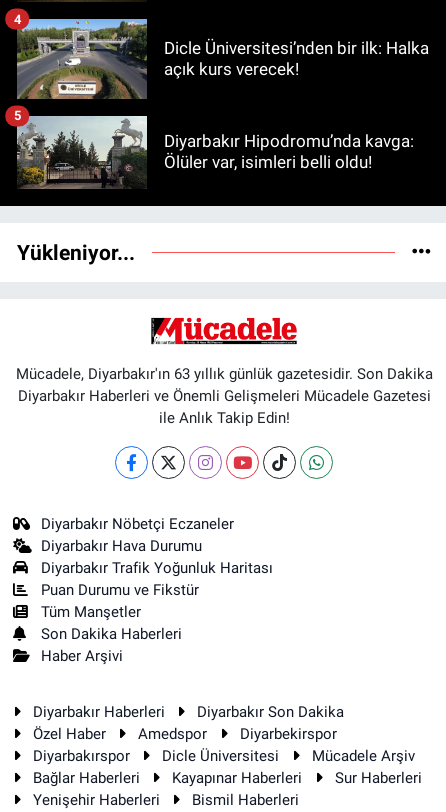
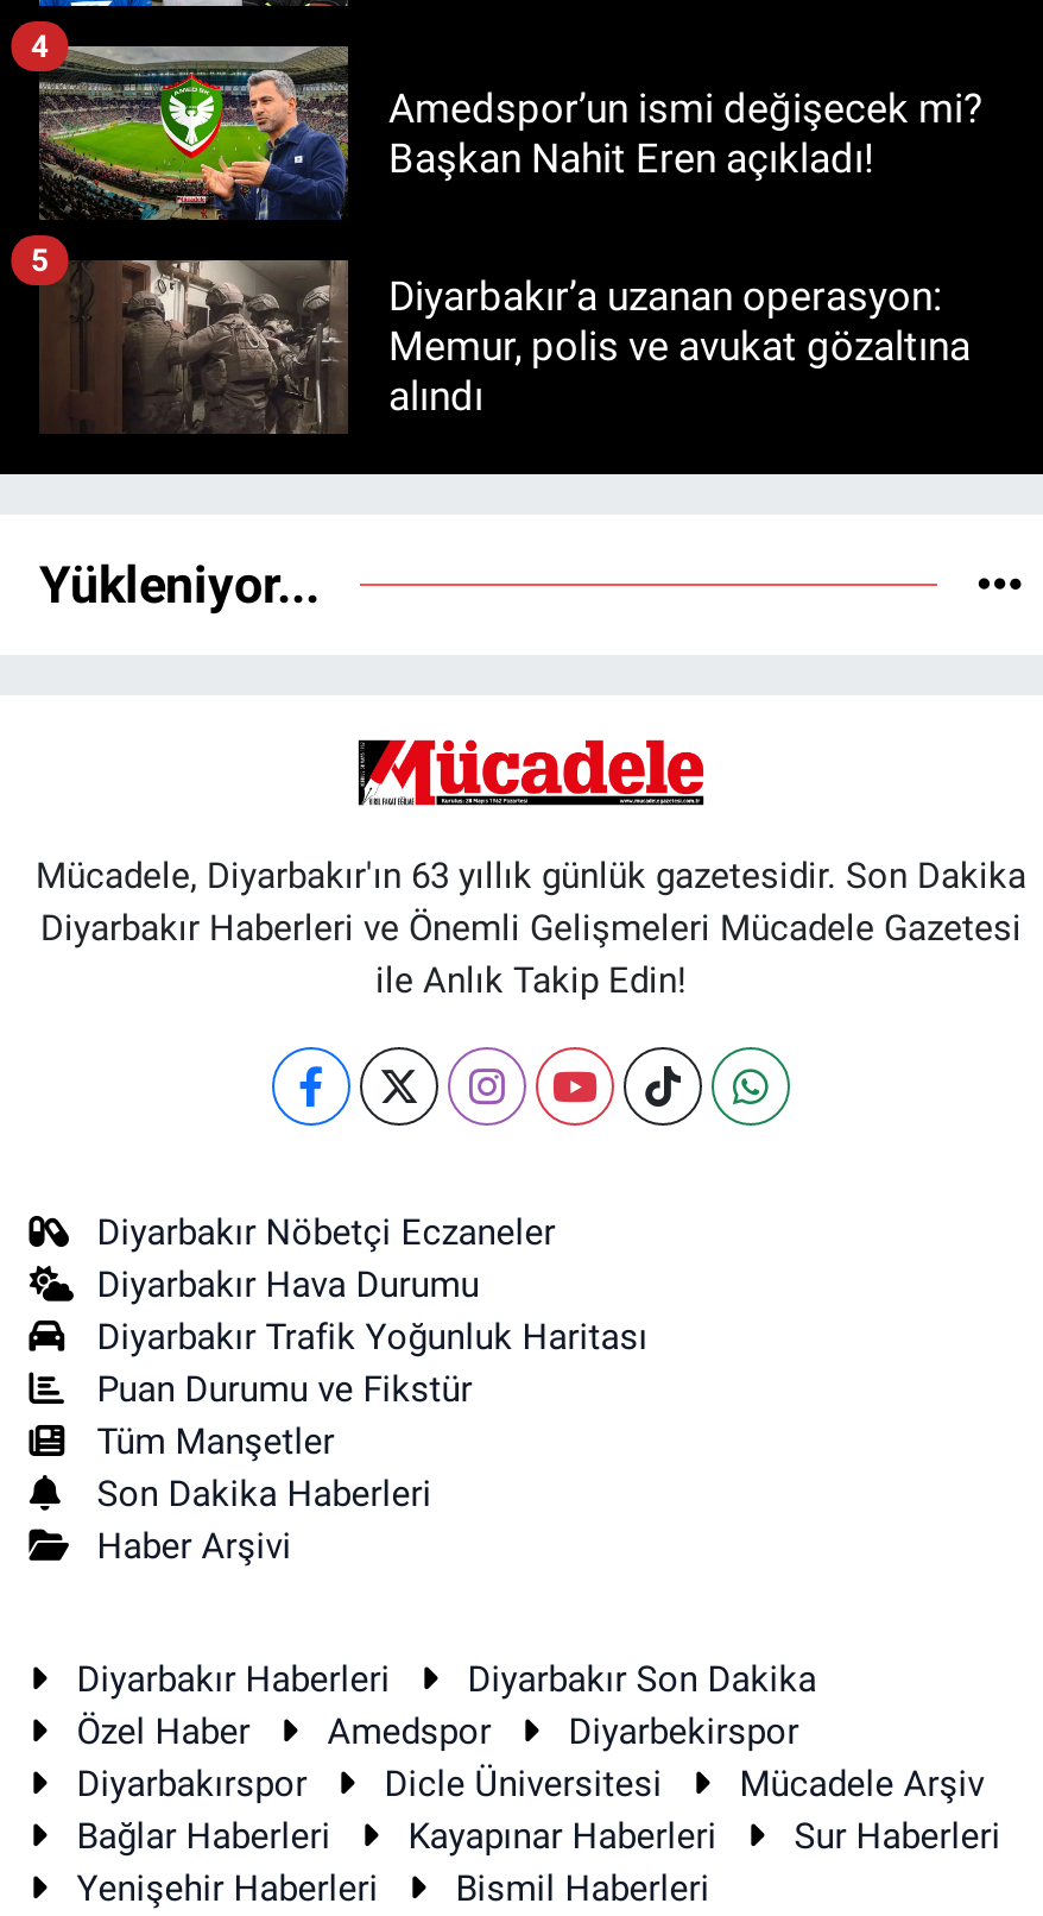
[14,18,429,100] [image] | Dicle Üniversitesi’nden bir ilk: Halka | açık kurs verecek! -> [39,45,982,221] [image] | Amedspor’un ismi değişecek mi? | Başkan Nahit Eren açıkladı!
[16,115,414,189] [image] | Diyarbakır Hipodromu’nda kavga: | Ölüler var, isimleri belli oldu! -> [39,259,971,433] [image] | Diyarbakır’a uzanan operasyon: | Memur, polis ve avukat gözaltına | alındı

